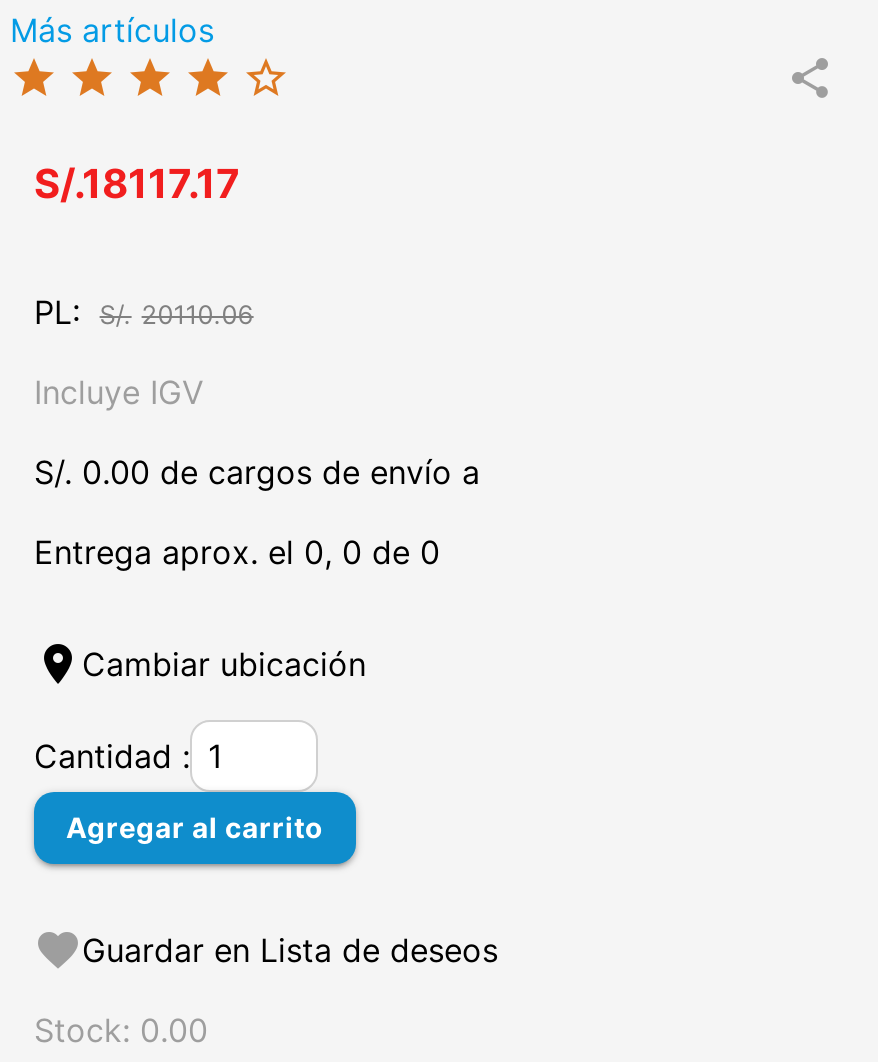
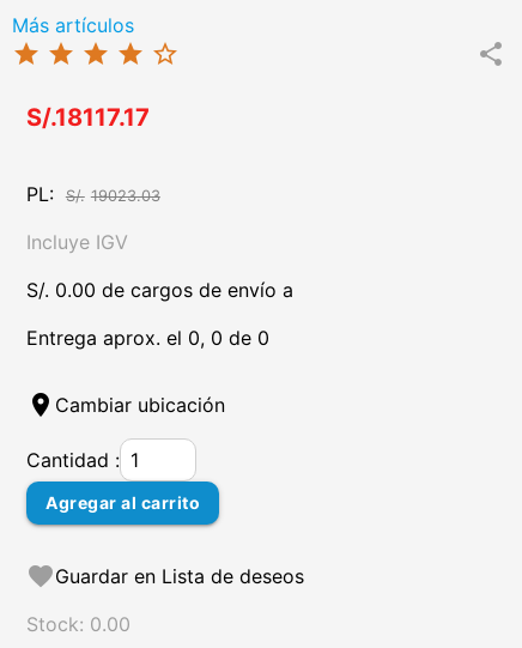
[34,293,254,333] PL: S/. 20110.06 -> [26,183,160,207] PL: S/. 19023.03

